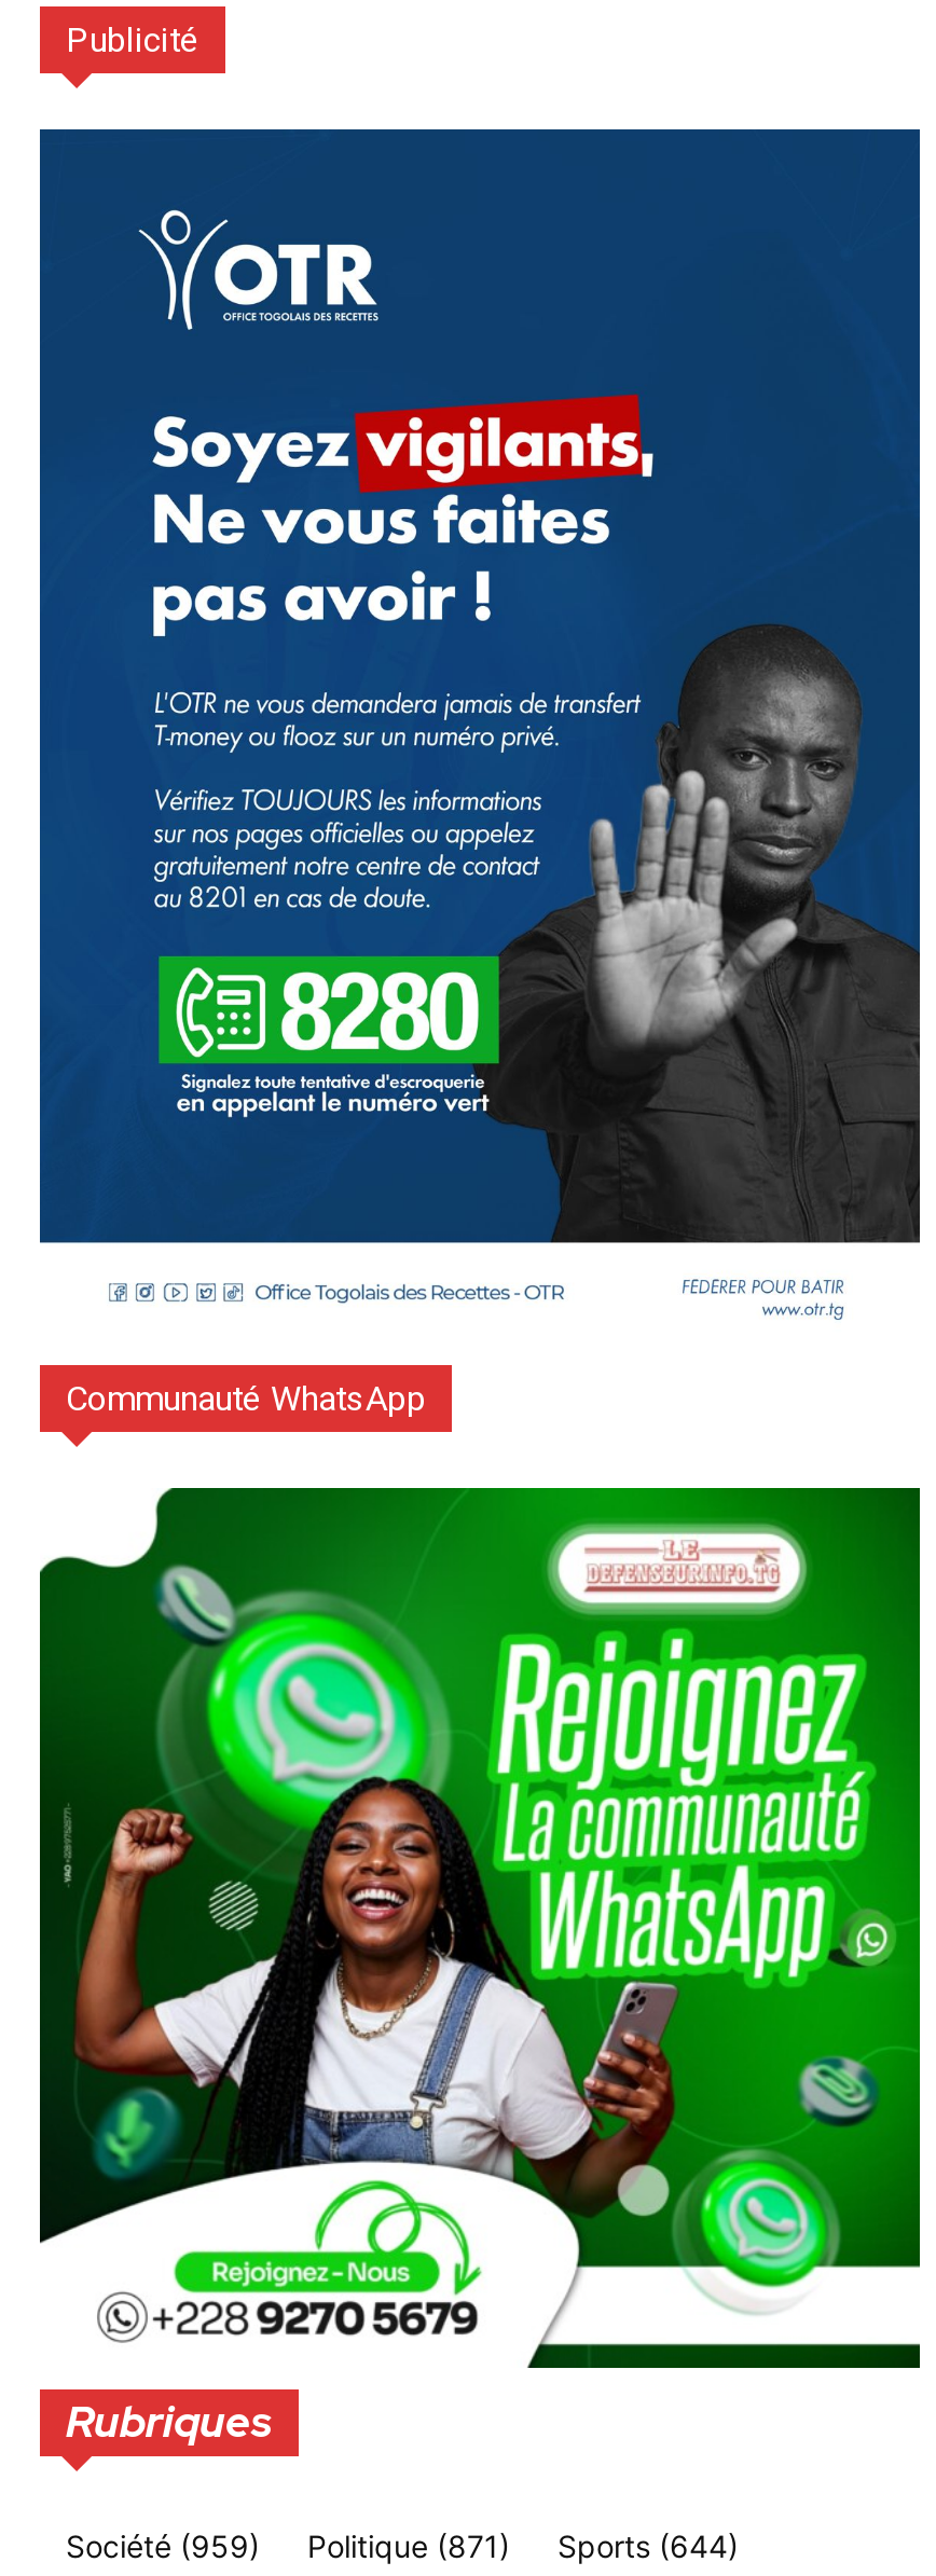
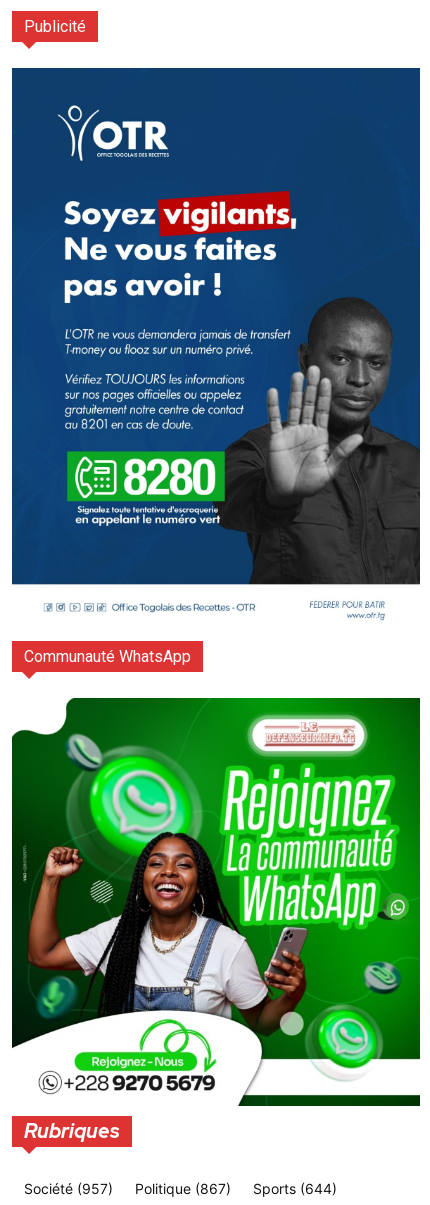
[66,2527,260,2563] Société (959) -> [24,1180,113,1197] Société (957)
[307,2527,510,2563] Politique (871) -> [135,1180,231,1197] Politique (867)

